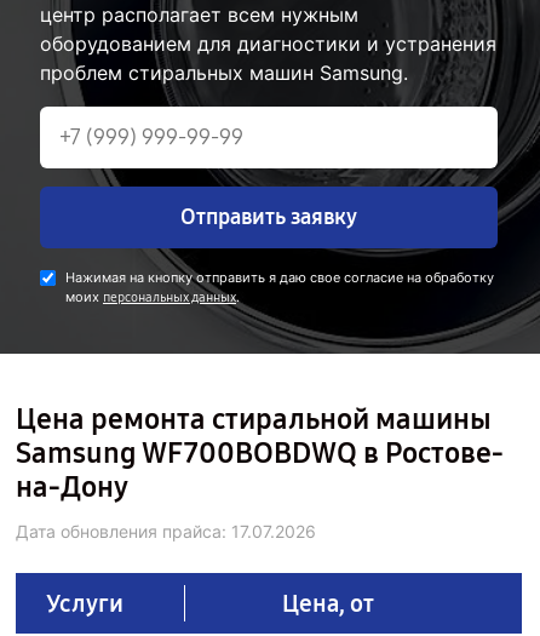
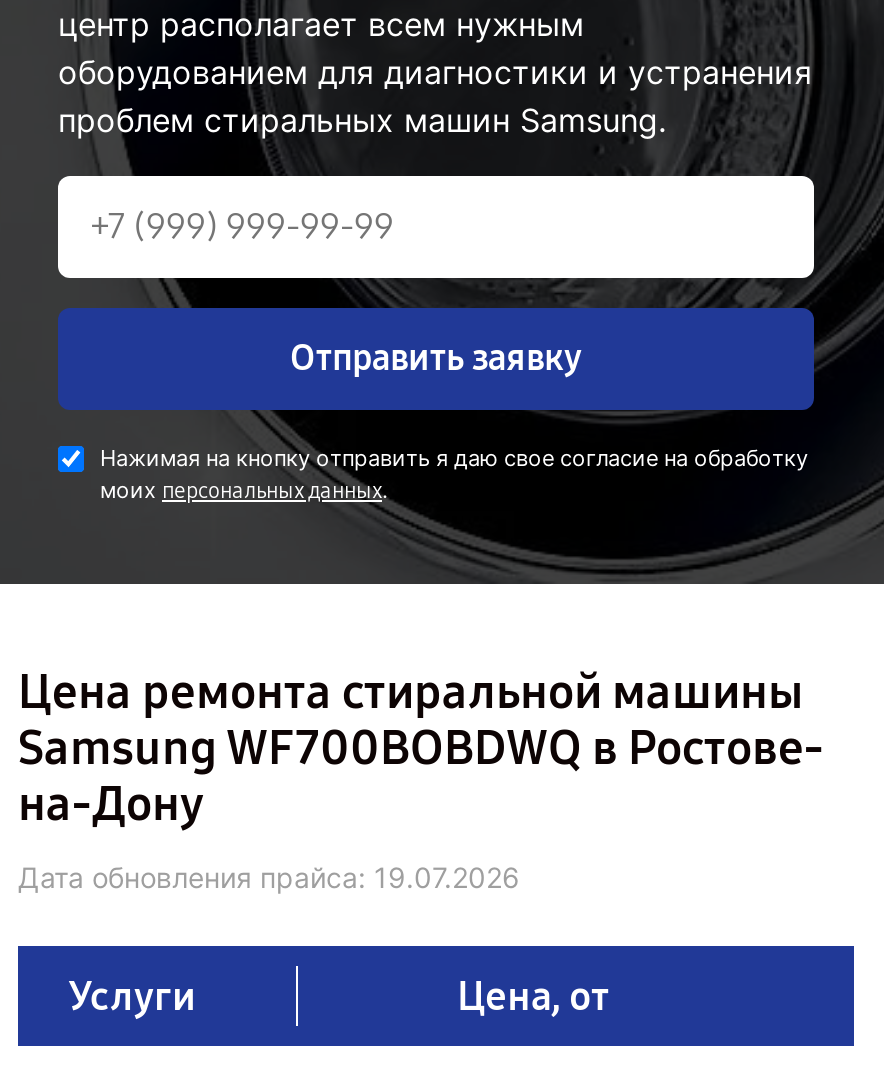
[16,521,316,542] Дата обновления прайса: 17.07.2026 -> [18,860,520,894] Дата обновления прайса: 19.07.2026

